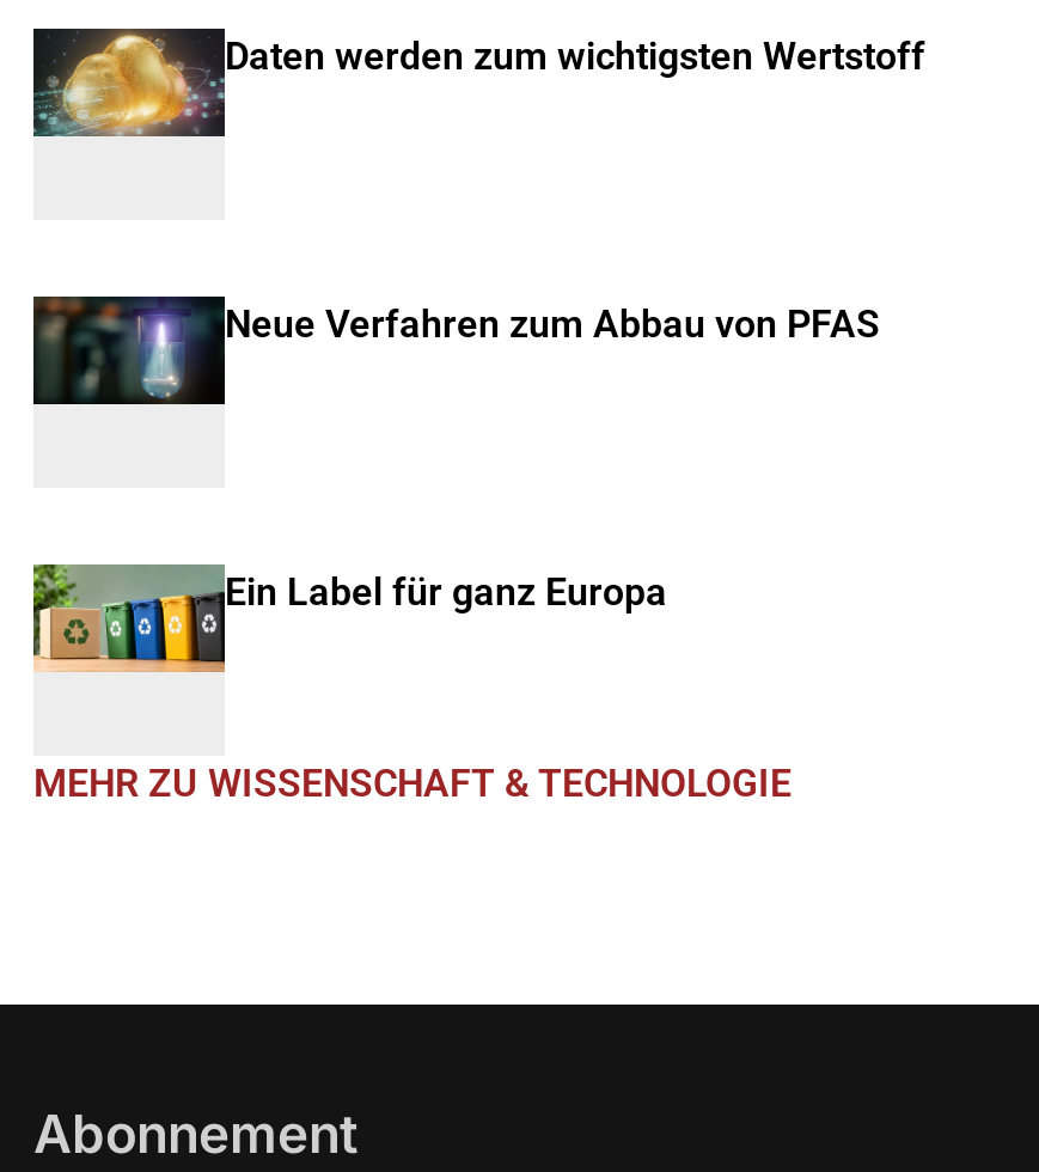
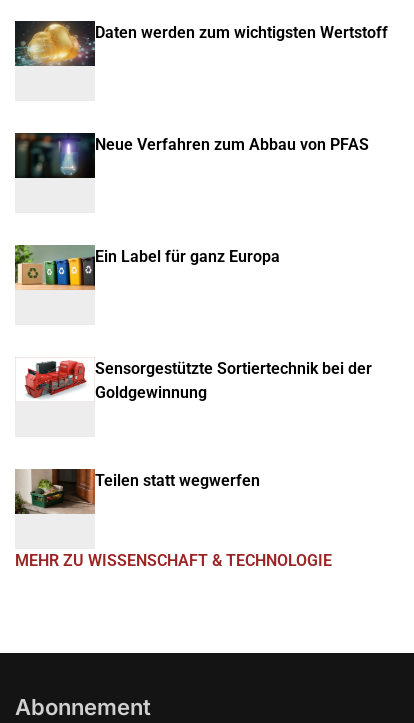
none -> [14,468,260,515] [image] | Teilen statt wegwerfen
none -> [24,359,372,402] [image] | Sensorgestützte Sortiertechnik bei der | Goldgewinnung

